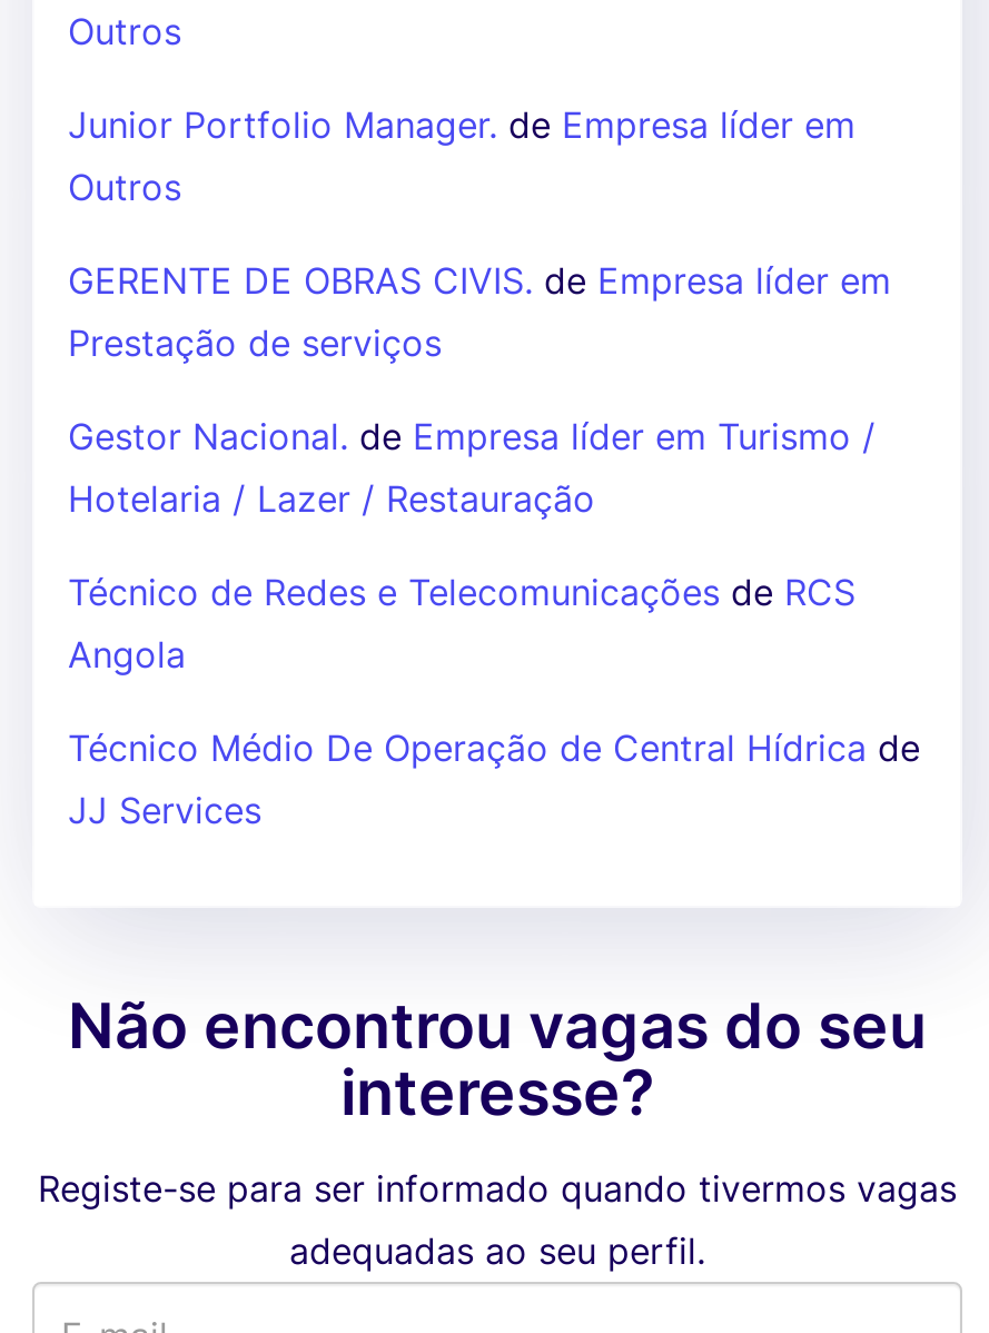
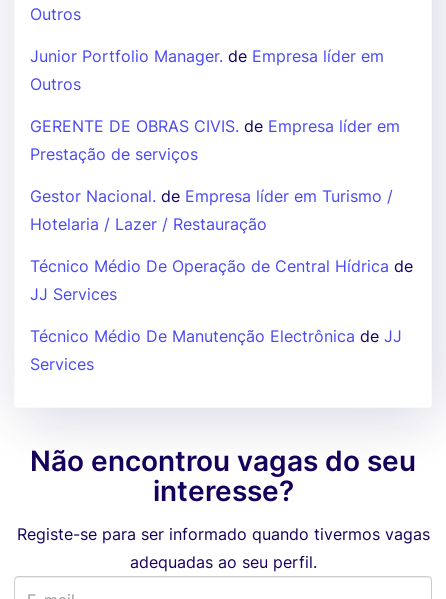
[68,570,856,677] Técnico de Redes e Telecomunicações de RCS | Angola -> none
moved [68,725,920,832] -> [30,256,413,304]: Técnico Médio De Operação de Central Hídrica de | JJ Services
none -> [30,326,402,374] Técnico Médio De Manutenção Electrônica de JJ | Services

